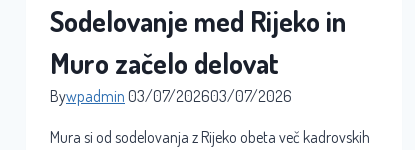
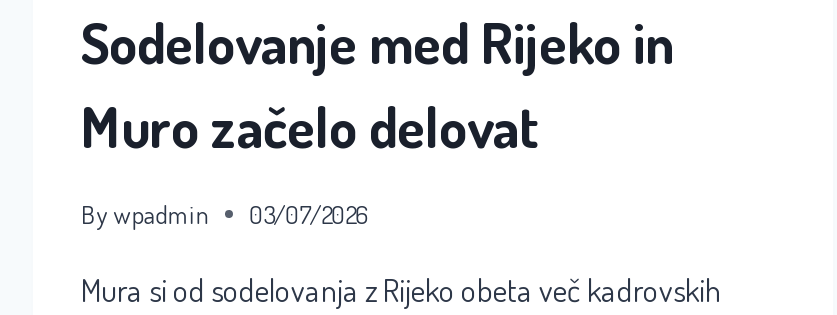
[50,86,292,106] Bywpadmin 03/07/202603/07/2026 -> [81,198,369,230] By wpadmin | 03/07/2026

